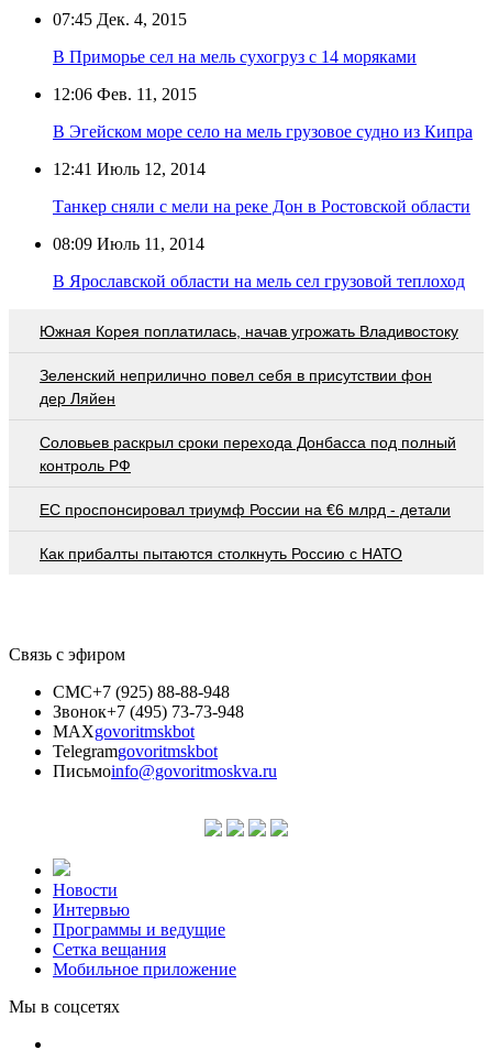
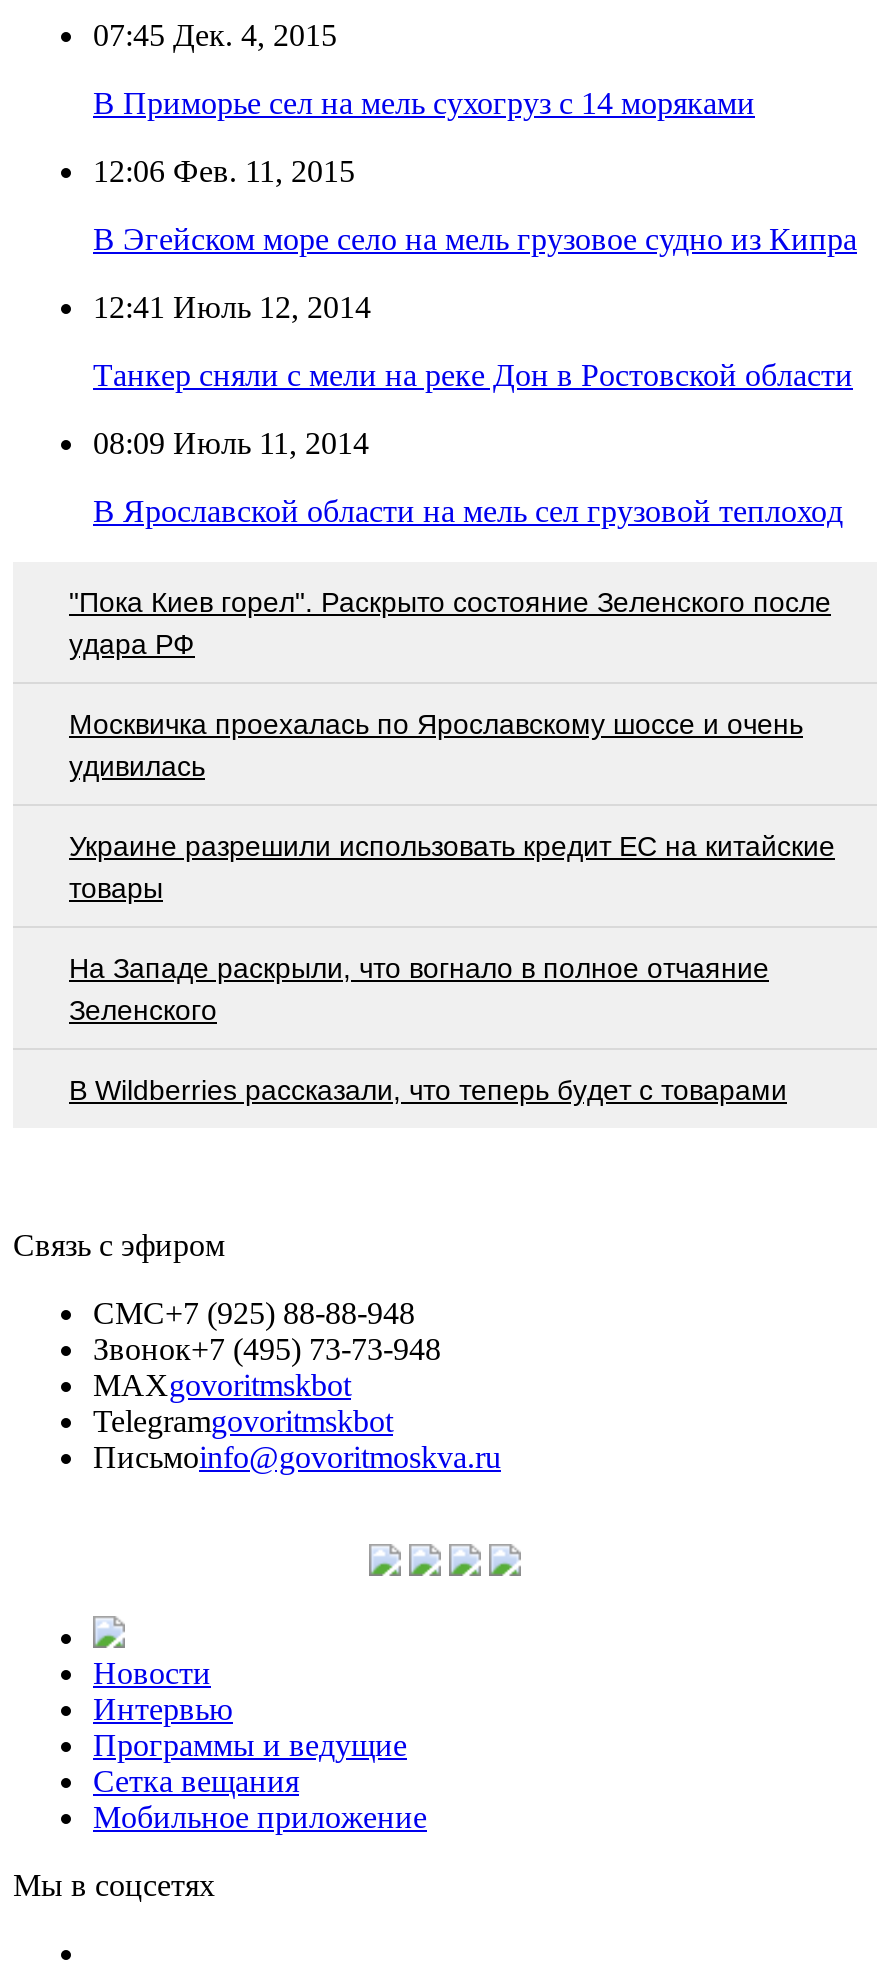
[40,322,458,340] Южная Корея поплатилась, начав угрожать Владивостоку -> [69,585,831,659] "Пока Киев горел". Раскрыто состояние Зеленского после | удара РФ
[40,366,432,407] Зеленский неприлично повел cебя в присутствии фон | дер Ляйен -> [69,707,803,781] Москвичка проехалась по Ярославскому шоссе и очень | удивилась
[40,433,456,474] Соловьев раскрыл сроки перехода Донбасса под полный | контроль РФ -> [69,829,835,903] Украине разрешили использовать кредит ЕС на китайские | товары
[40,500,451,518] EC проспонсировал триумф России на €6 млрд - детали -> [69,951,769,1025] На Западе раскрыли, что вогнало в полное отчаяние | Зеленского
[40,544,402,562] Как прибалты пытаются столкнуть Россию с НАТО -> [69,1073,787,1105] В Wildberries рассказали, что теперь будет с товарами

